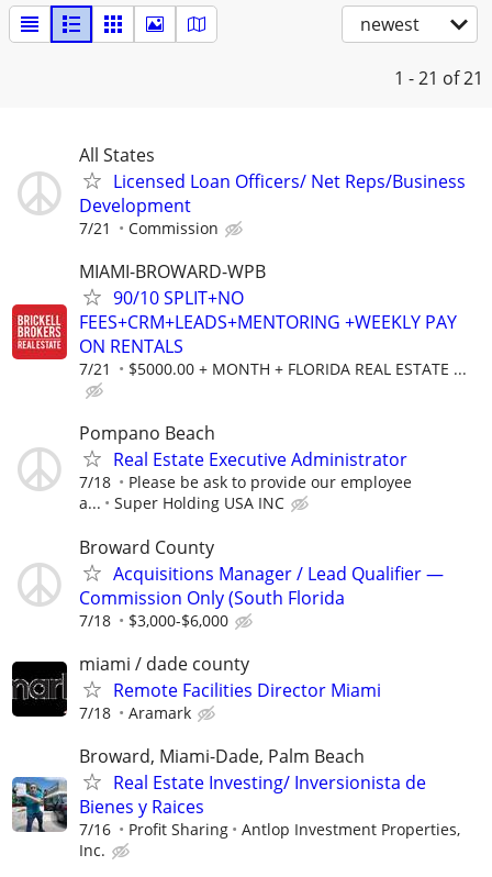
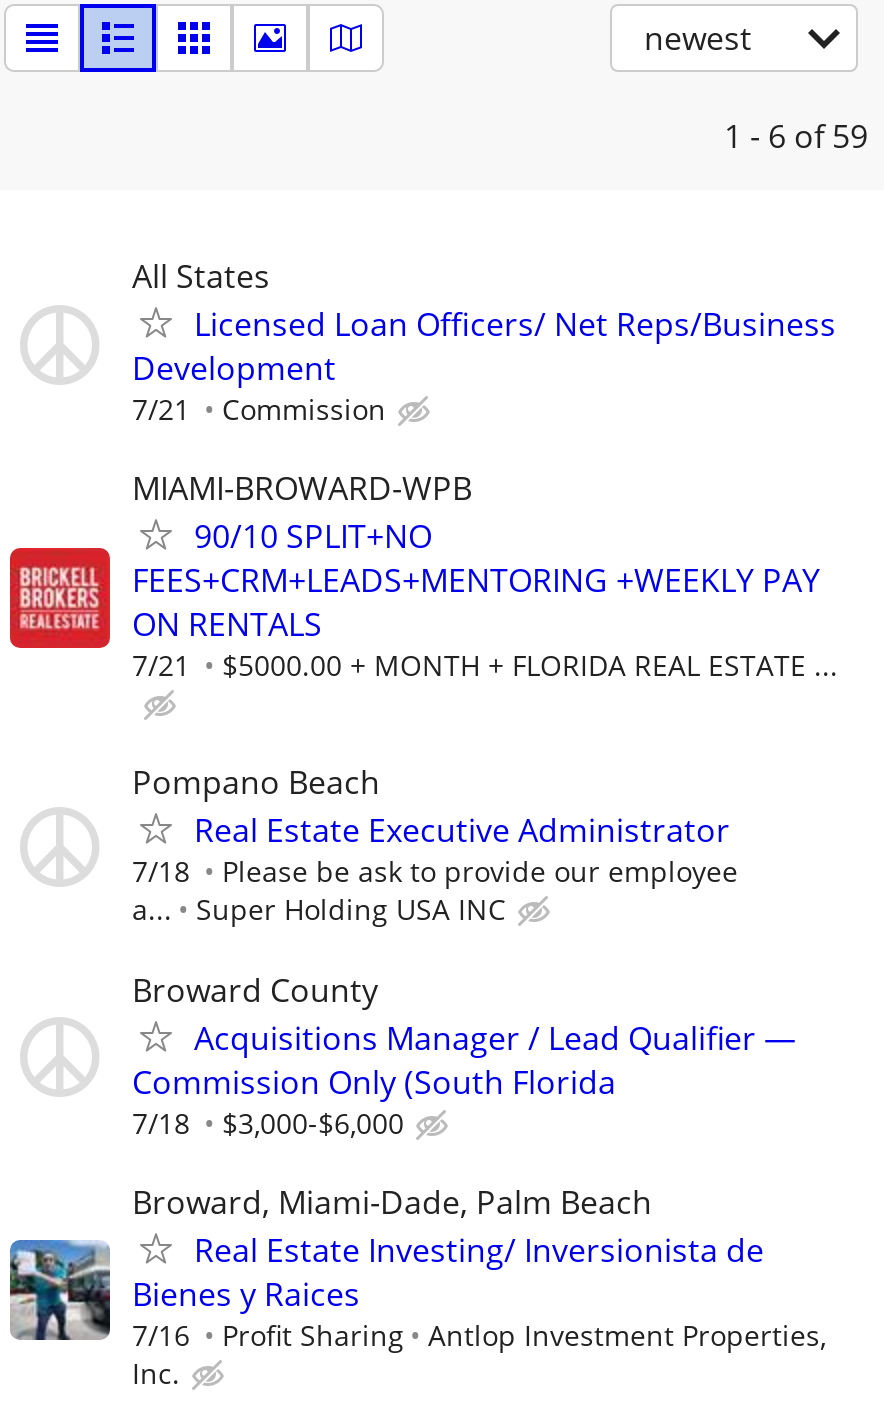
[394,66,483,90] 1 - 21 of 21 -> [724,114,868,158] 1 - 6 of 59
[11,651,381,723] [image] | miami / dade county | Remote Facilities Director Miami | 7/18 | Aramark -> none

